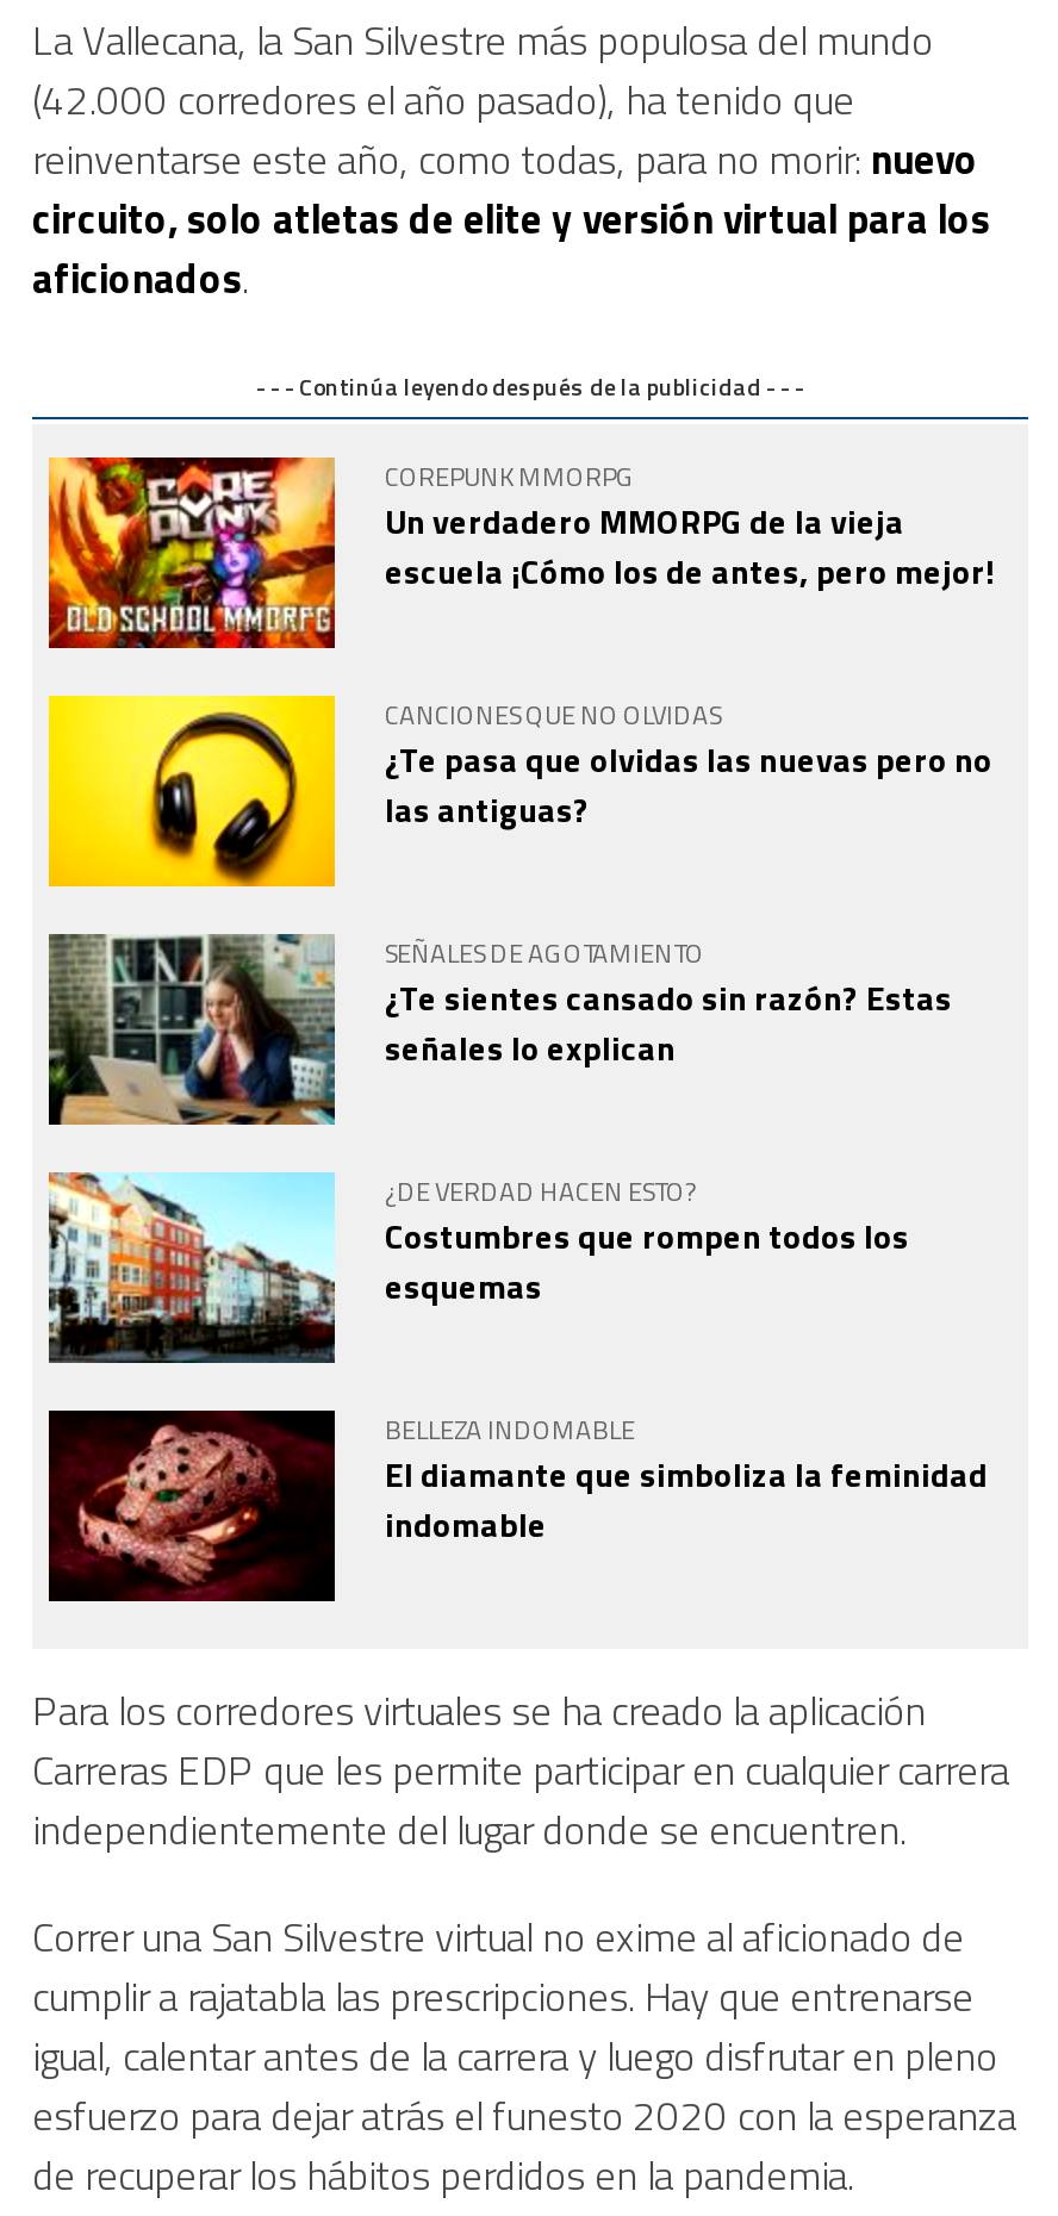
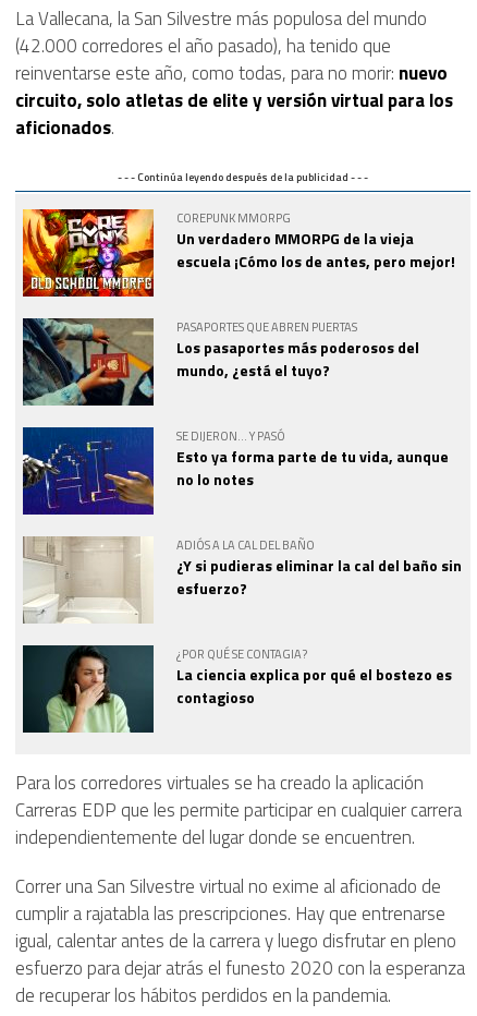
[46,693,992,889] [image] | CANCIONES QUE NO OLVIDAS | ¿Te pasa que olvidas las nuevas pero no | las antiguas? -> [22,317,419,407] [image] | PASAPORTES QUE ABREN PUERTAS | Los pasaportes más poderosos del | mundo, ¿está el tuyo?
[46,932,952,1127] [image] | SEÑALES DE AGOTAMIENTO | ¿Te sientes cansado sin razón? Estas | señales lo explican -> [22,426,449,516] [image] | SE DIJERON… Y PASÓ | Esto ya forma parte de tu vida, aunque | no lo notes
[46,1172,909,1365] [image] | ¿DE VERDAD HACEN ESTO? | Costumbres que rompen todos los | esquemas -> [22,535,462,624] [image] | ADIÓS A LA CAL DEL BAÑO | ¿Y si pudieras eliminar la cal del baño sin | esfuerzo?
[49,1410,988,1604] [image] | BELLEZA INDOMABLE | El diamante que simboliza la feminidad | indomable -> [23,645,452,734] [image] | ¿POR QUÉ SE CONTAGIA? | La ciencia explica por qué el bostezo es | contagioso

